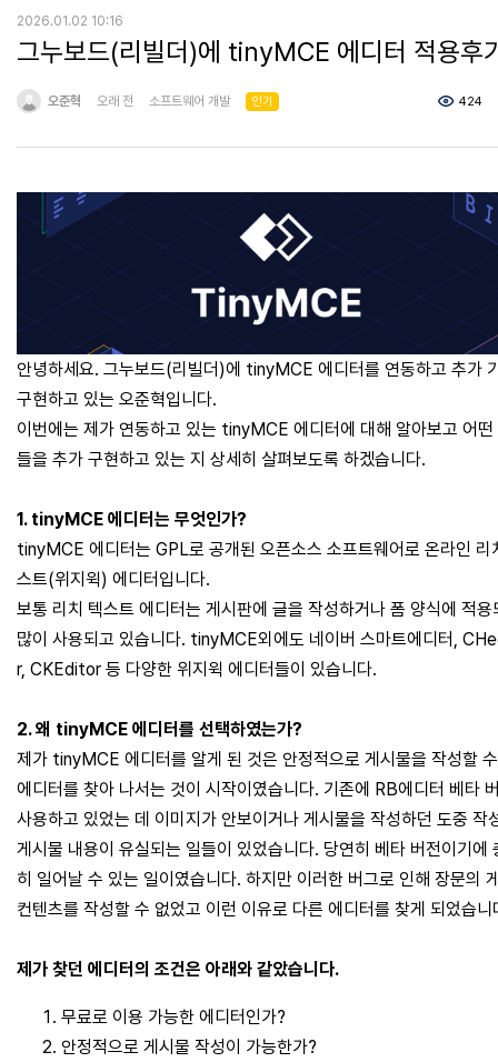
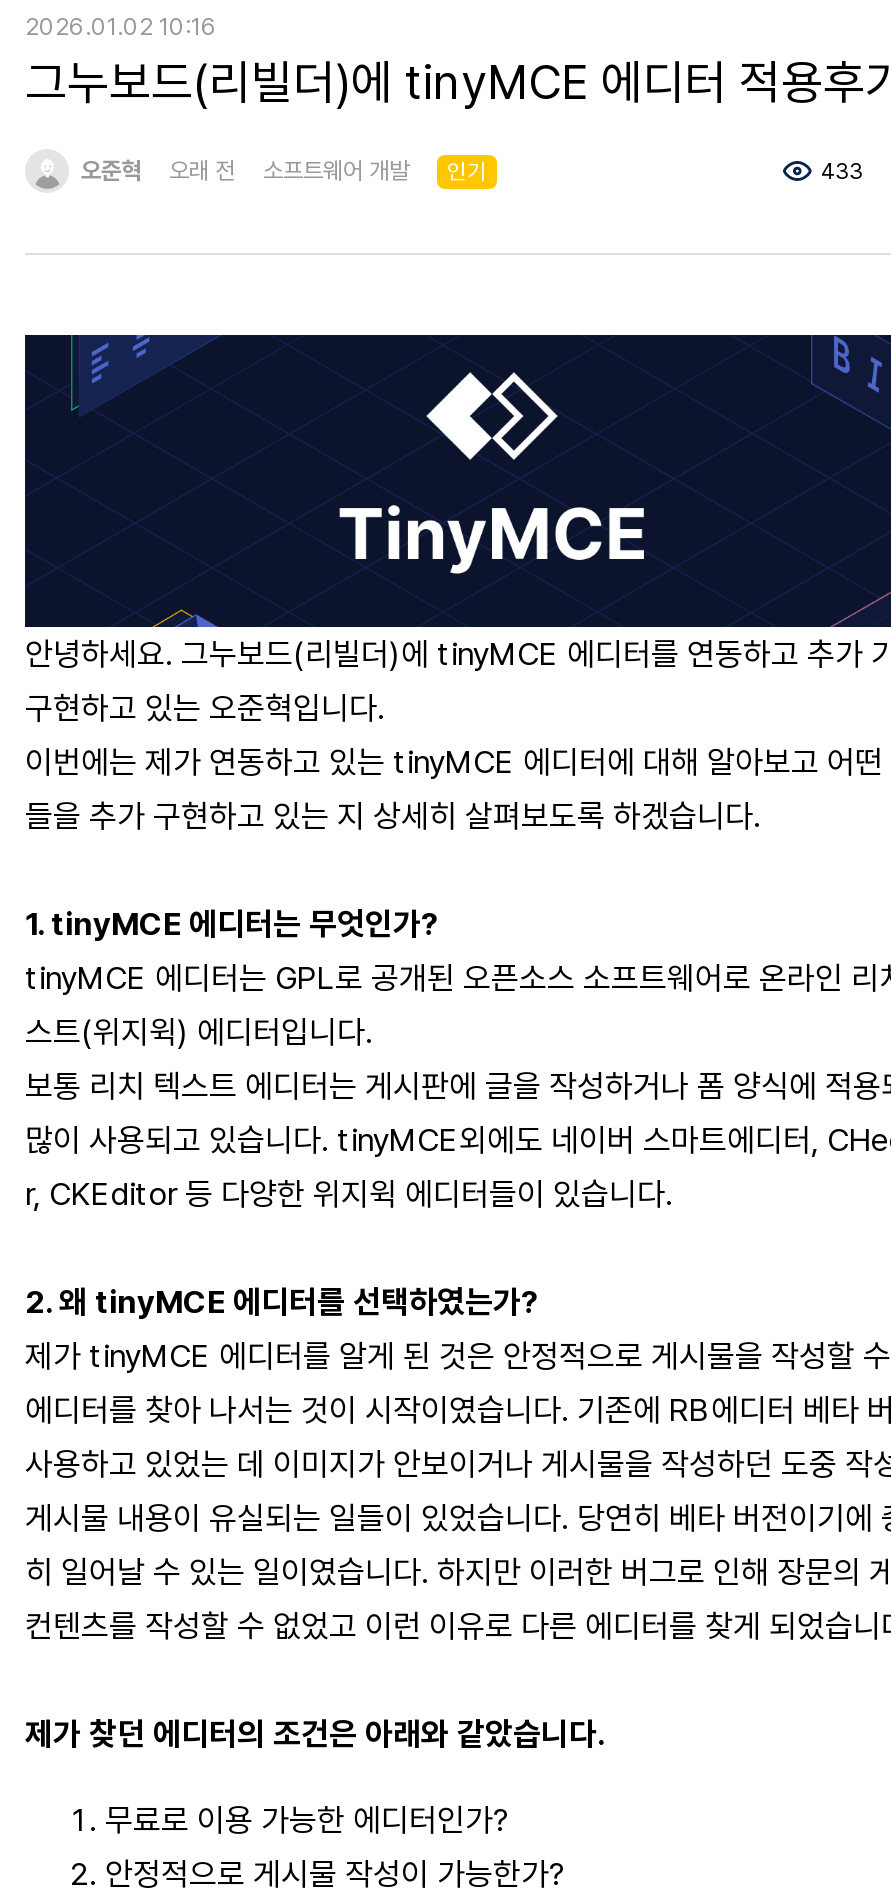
[459,94,482,109] 424 -> [821,159,863,185] 433

